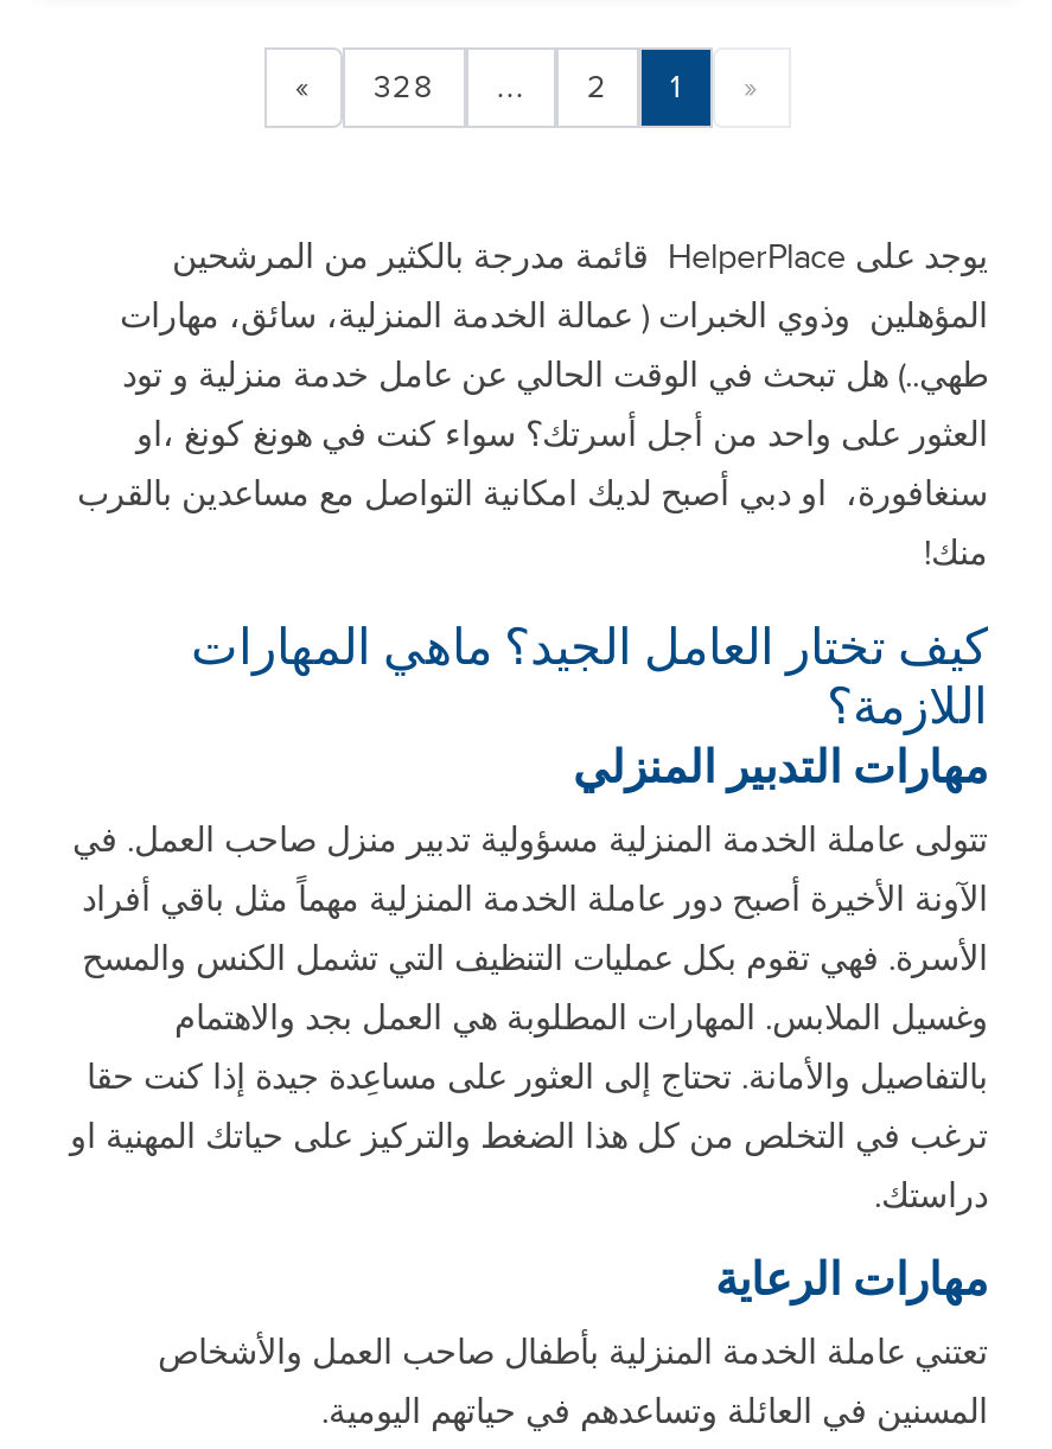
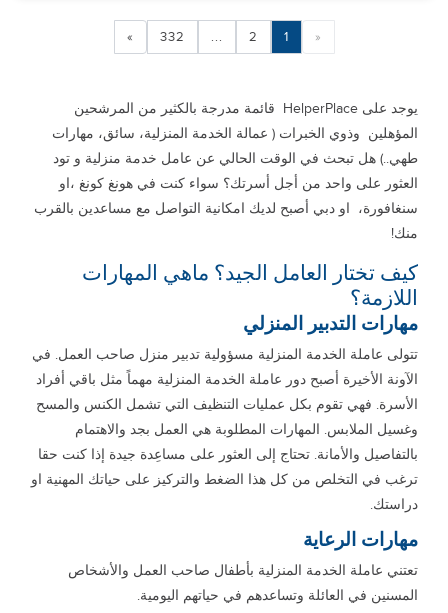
[374,69,435,107] 328 -> [159,29,184,45] 332

